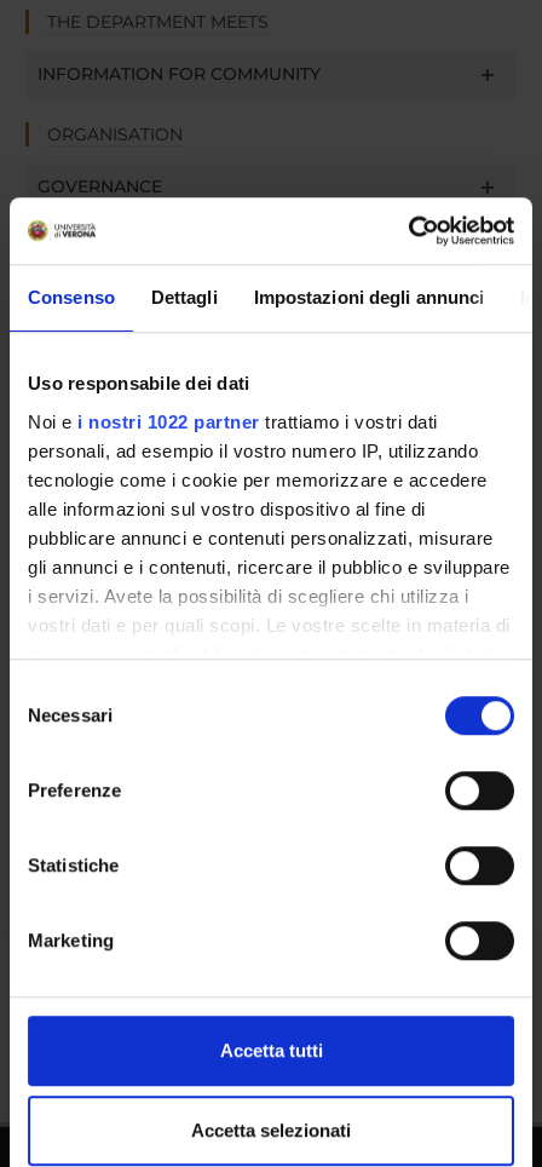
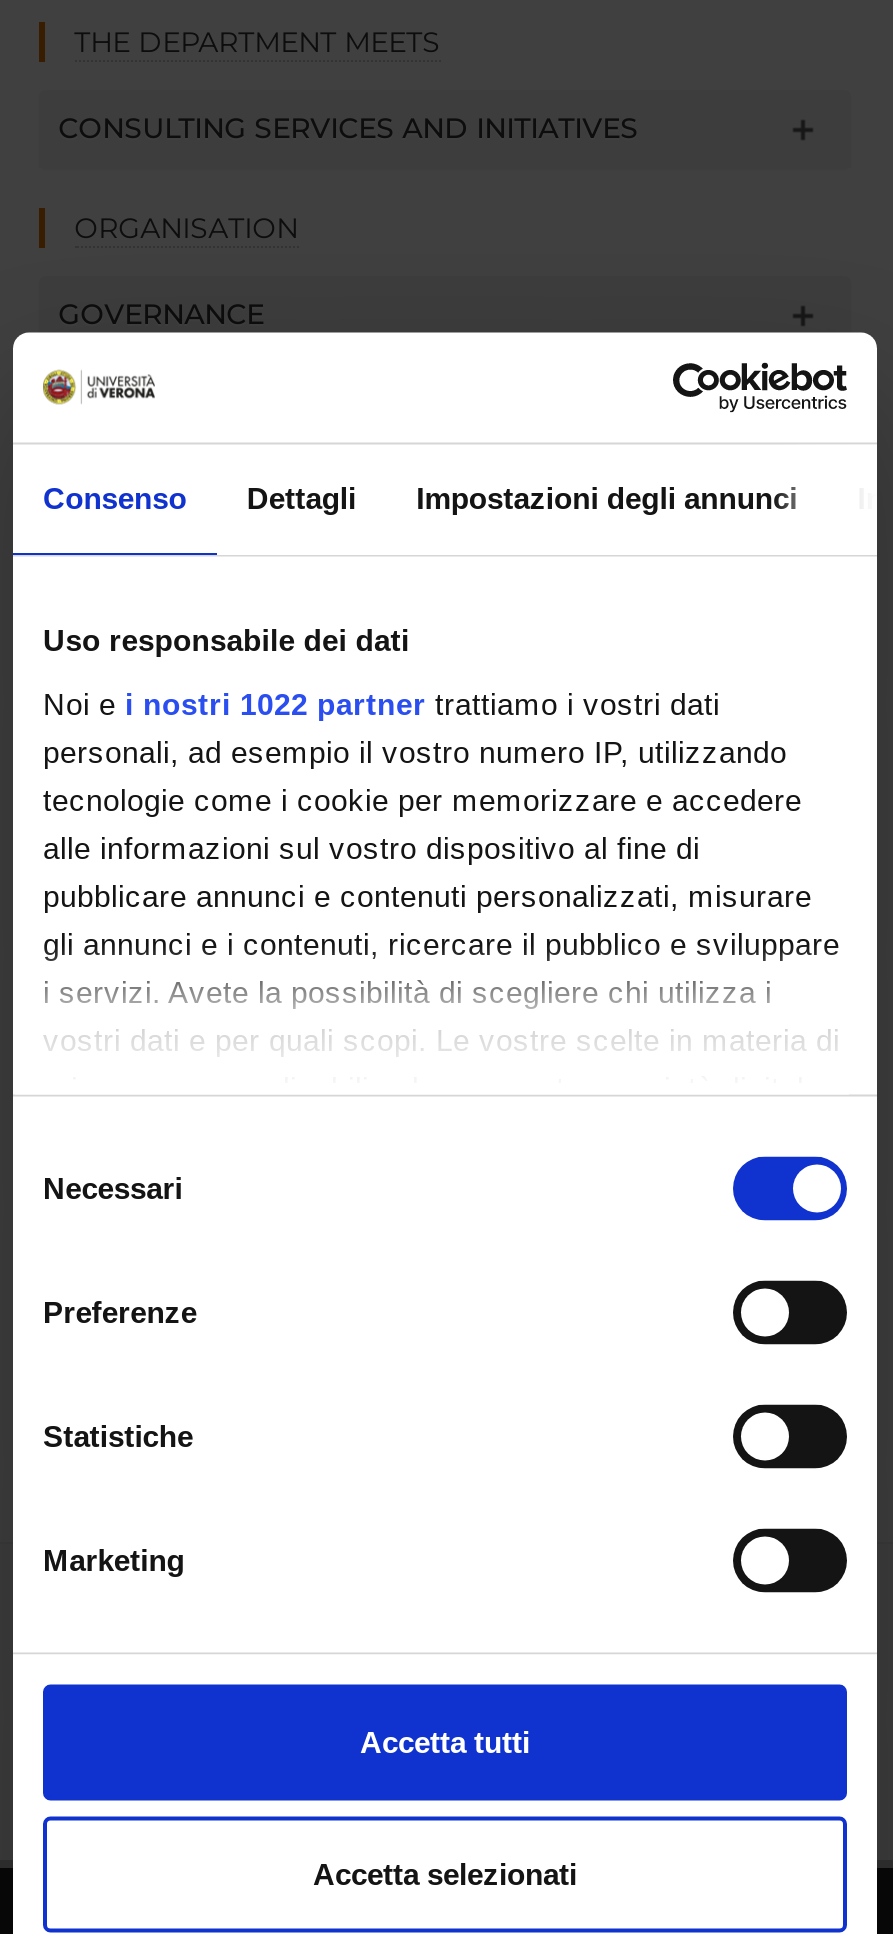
[37,63,320,85] INFORMATION FOR COMMUNITY -> [58,111,638,147] CONSULTING SERVICES AND INITIATIVES

